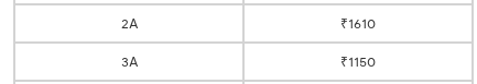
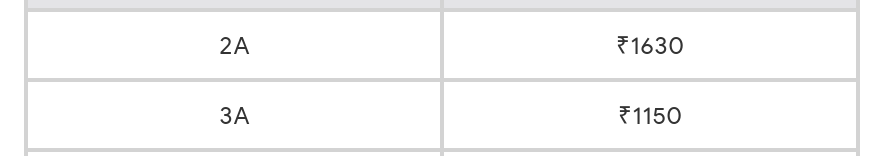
[340,16,376,32] ₹1610 -> [616,31,684,61] ₹1630

